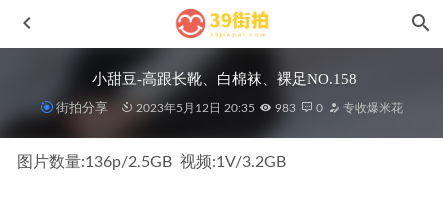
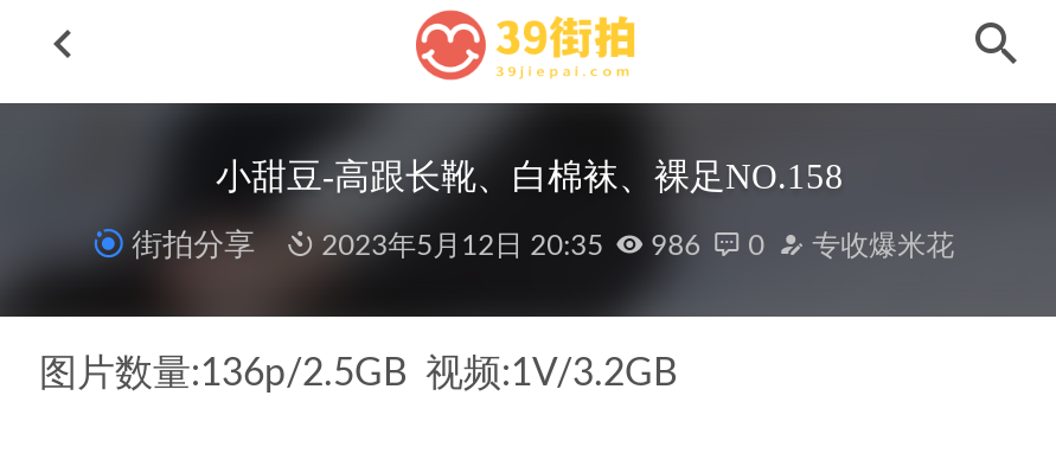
[272,101,296,113] 983 -> [644,230,701,259] 986

